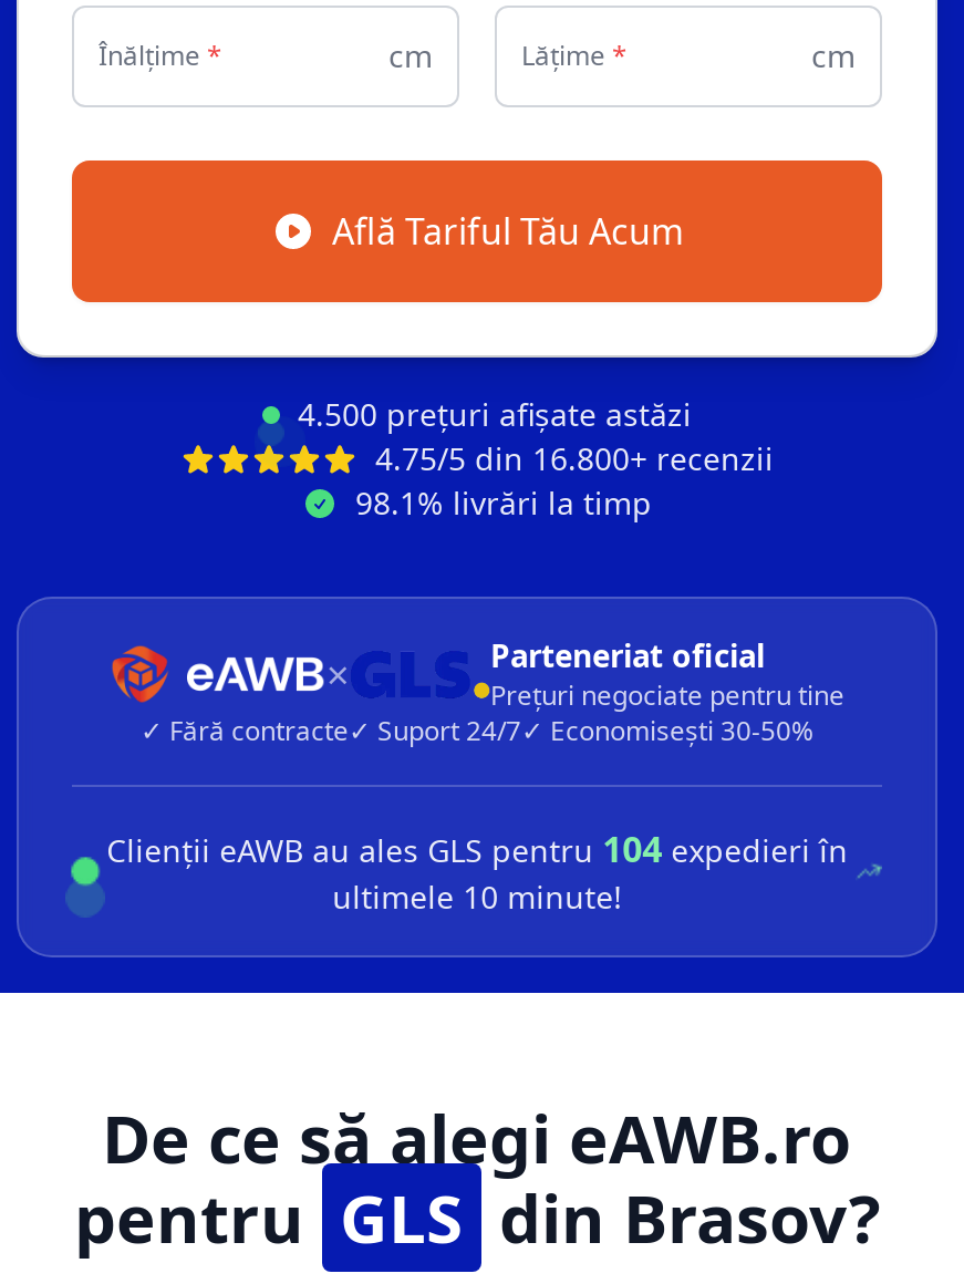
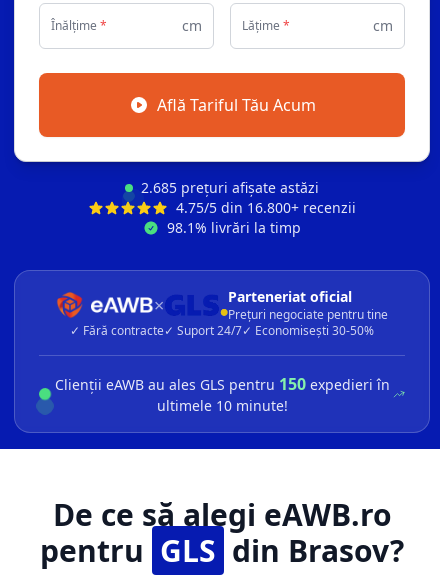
[298,393,692,435] 4.500 prețuri afișate astăzi -> [141,178,319,197] 2.685 prețuri afișate astăzi
[107,825,848,873] Clienții eAWB au ales GLS pentru 104 expedieri în -> [55,373,390,395] Clienții eAWB au ales GLS pentru 150 expedieri în

